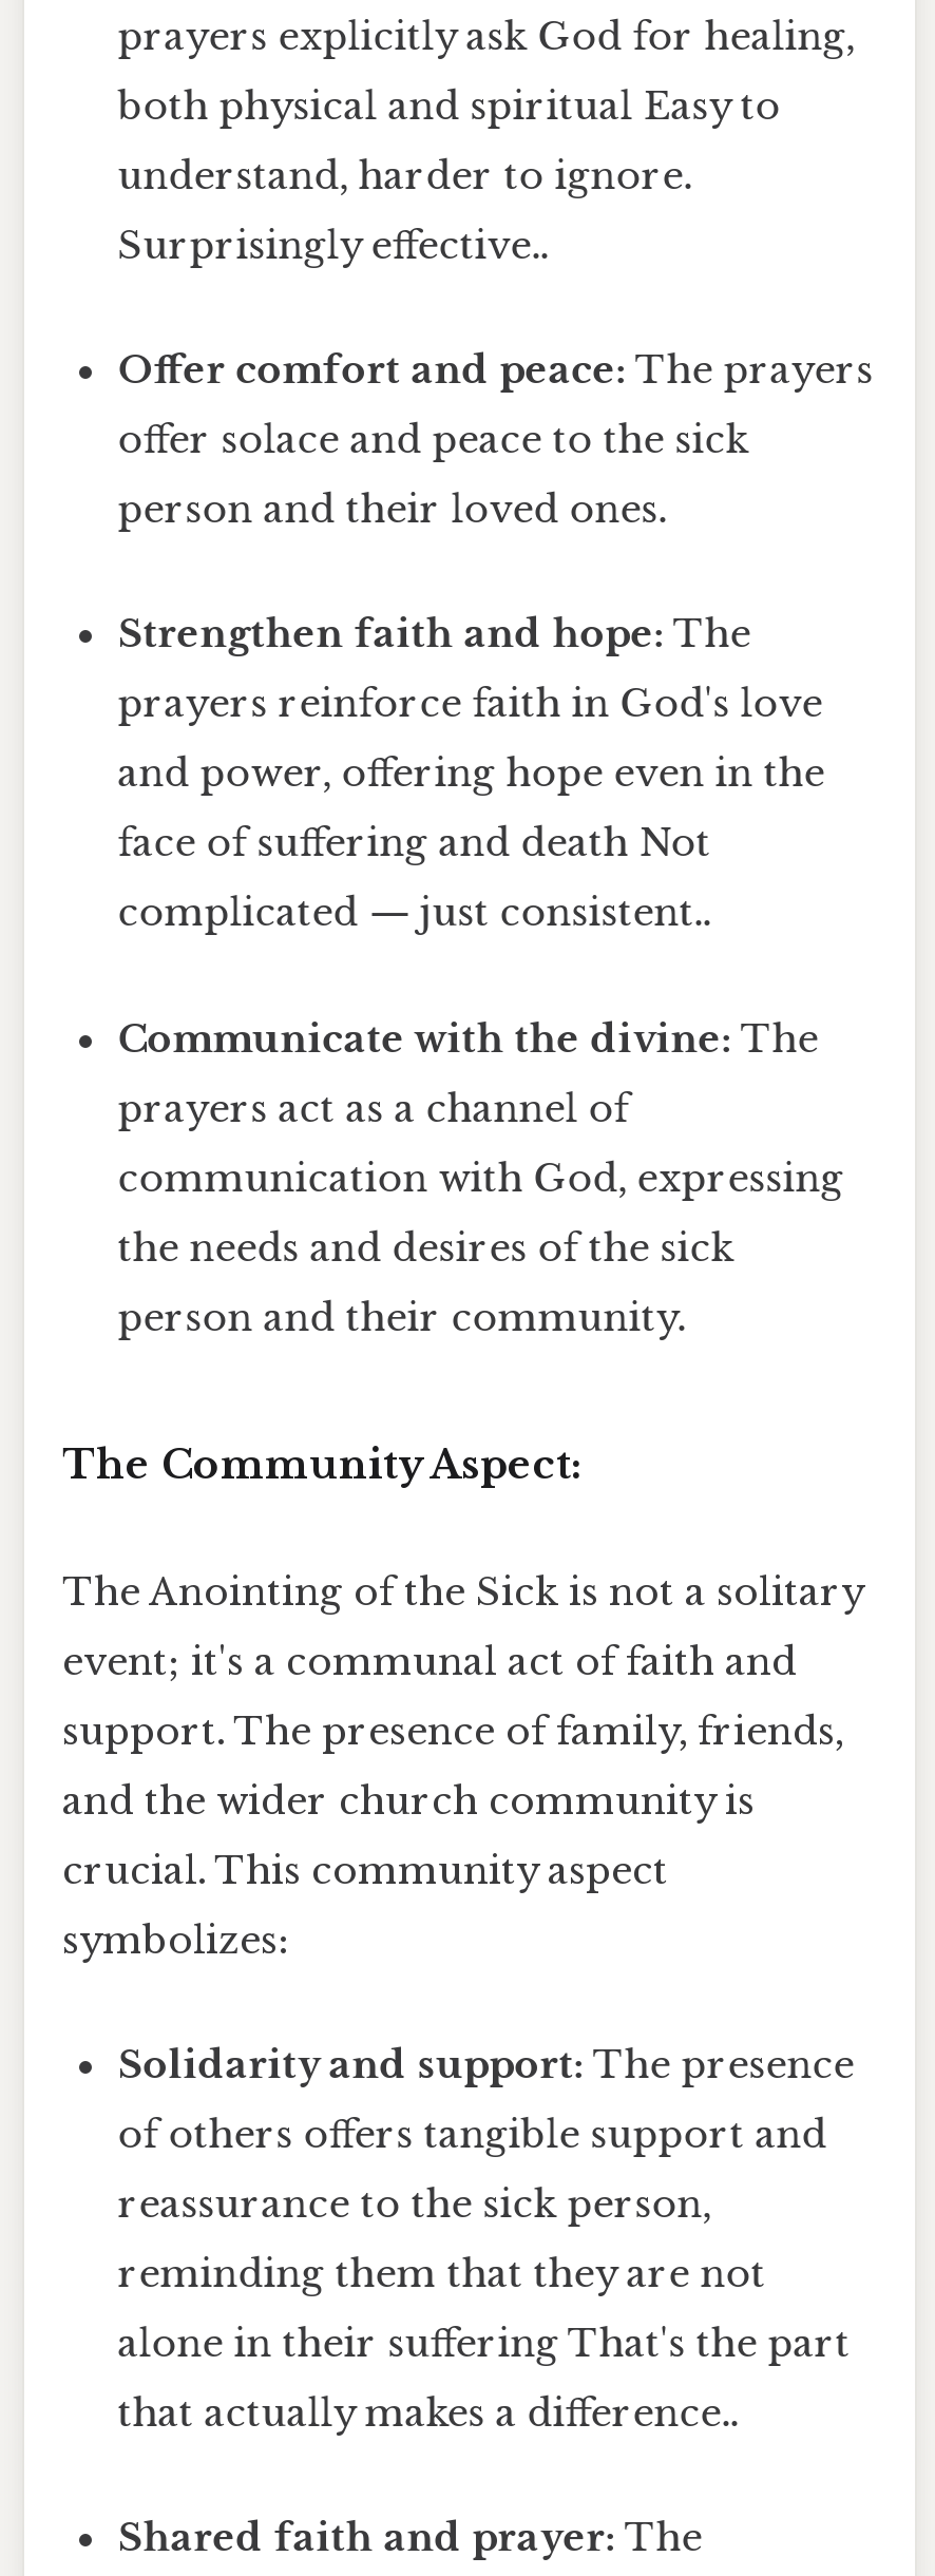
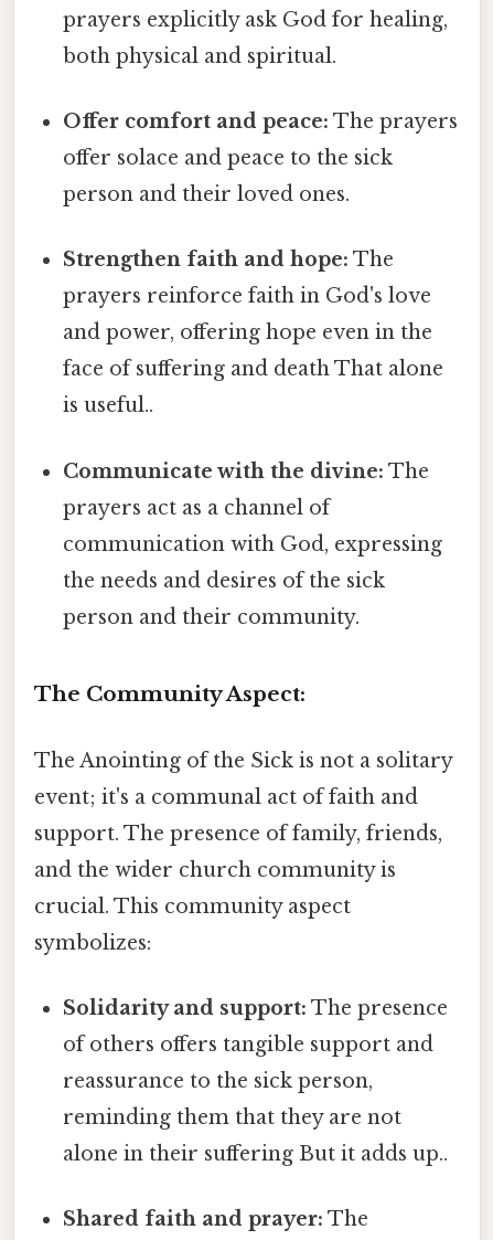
[118,83,780,269] both physical and spiritual Easy to | understand, harder to ignore. | Surprisingly effective.. -> [63,44,337,68] both physical and spiritual.
[118,821,711,867] face of suffering and death Not -> [63,357,444,381] face of suffering and death That alone
[118,890,711,937] complicated — just consistent.. -> [63,393,154,418] is useful..
[118,2320,850,2436] alone in their suffering That's the part | that actually makes a difference.. -> [63,1142,448,1166] alone in their suffering But it adds up..

